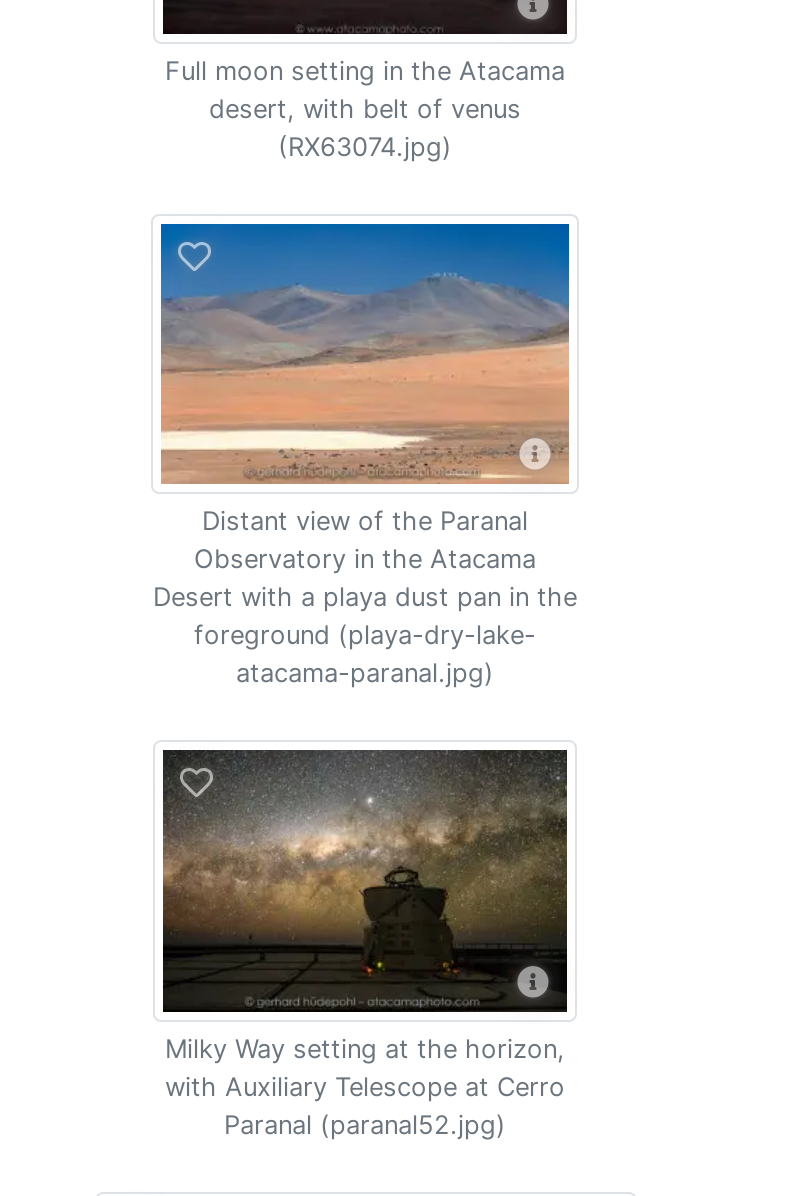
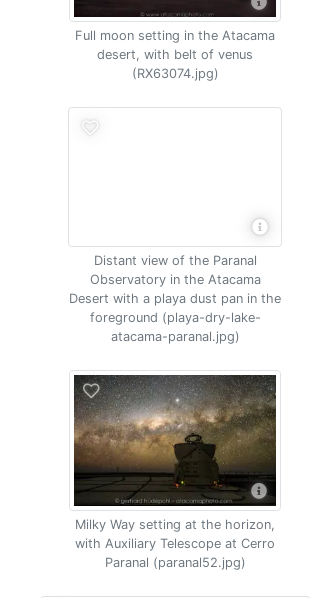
[159,222,571,486] [image] -> none

